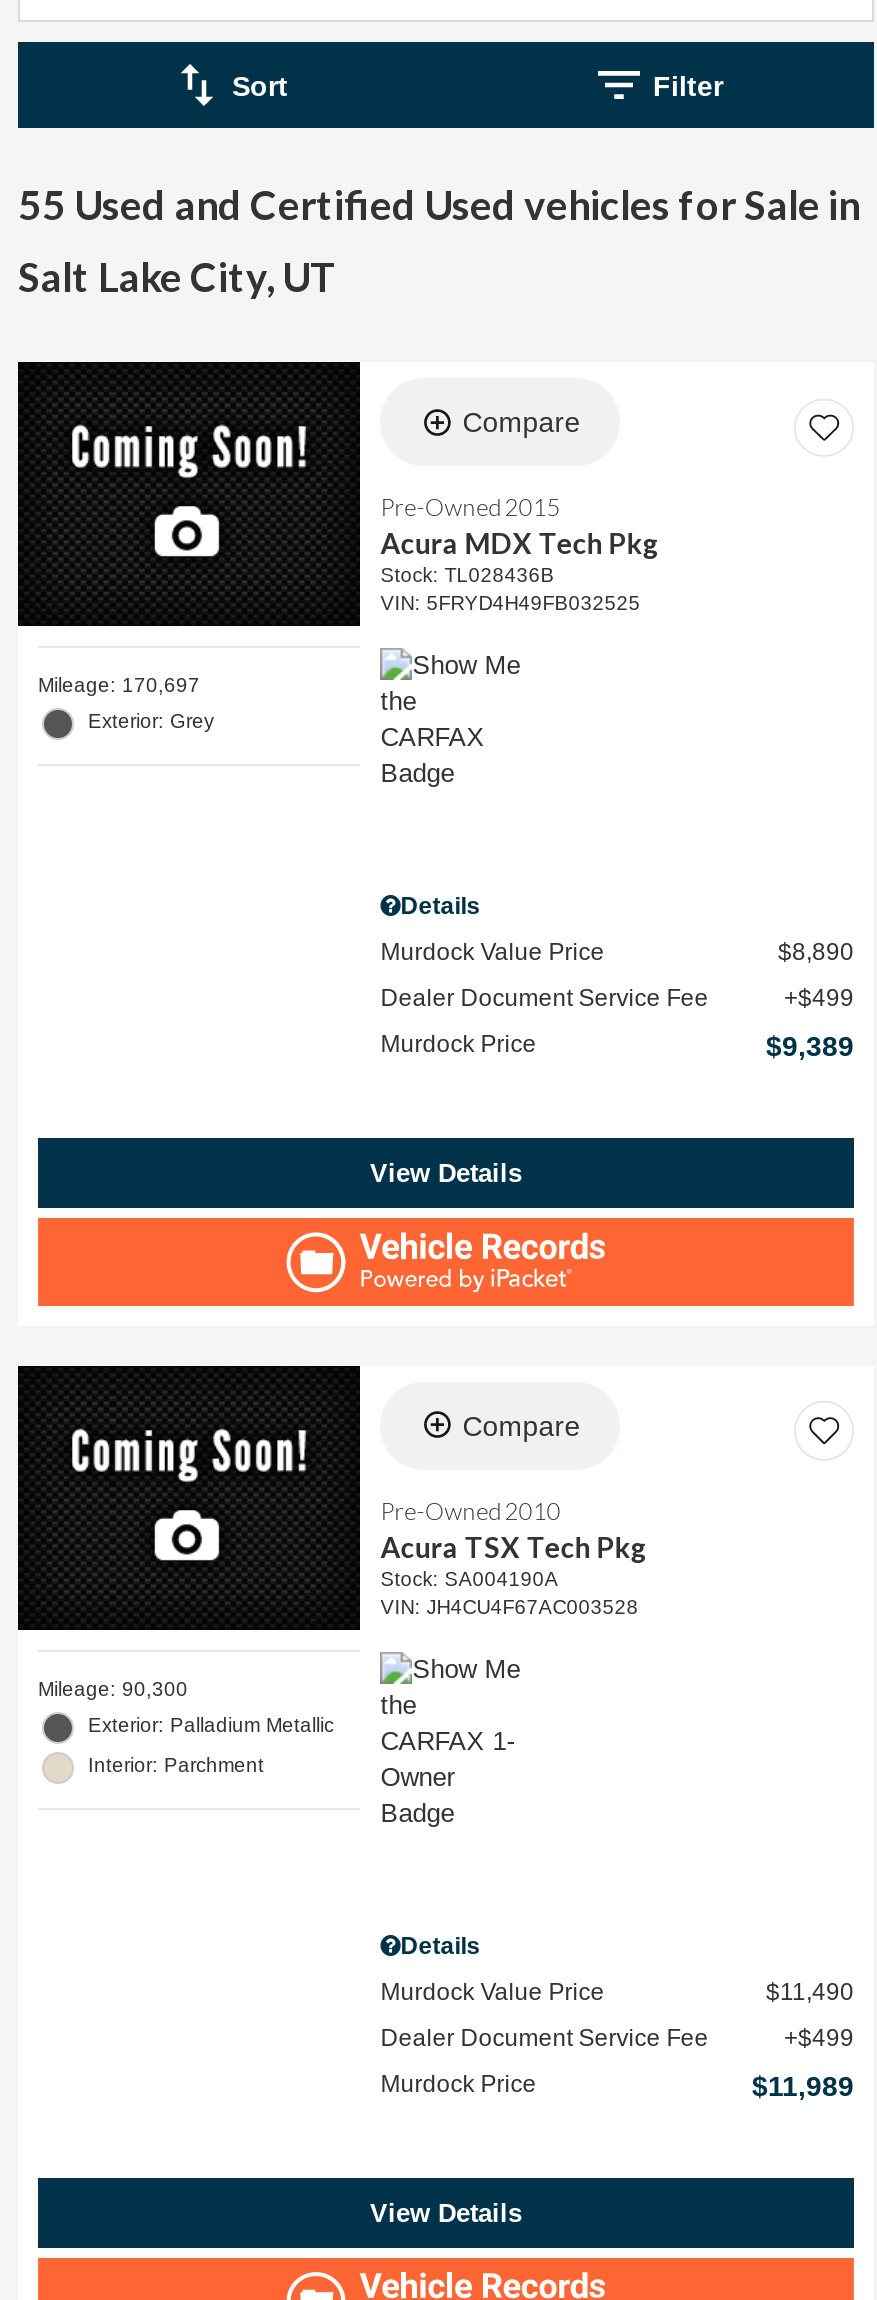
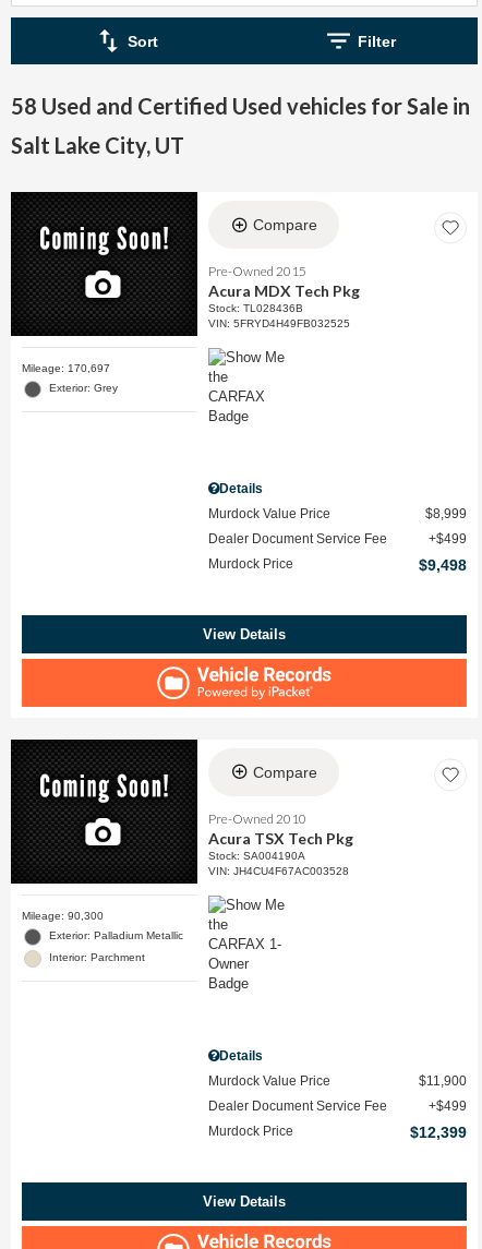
[18,180,860,228] 55 Used and Certified Used vehicles for Sale in -> [11,93,470,119] 58 Used and Certified Used vehicles for Sale in
[778,938,854,966] $8,890 -> [425,506,467,521] $8,999
[766,1030,854,1062] $9,389 -> [419,556,467,574] $9,498
[766,1977,854,2005] $11,490 -> [419,1073,467,1088] $11,900
[752,2069,854,2101] $11,989 -> [410,1123,467,1141] $12,399

